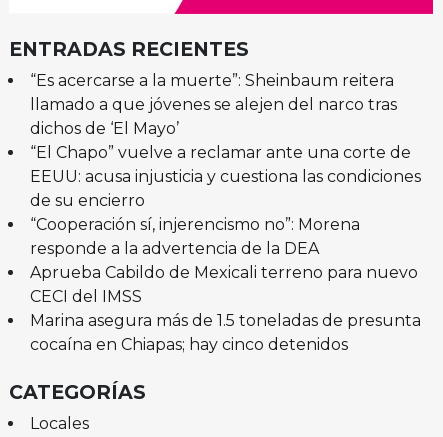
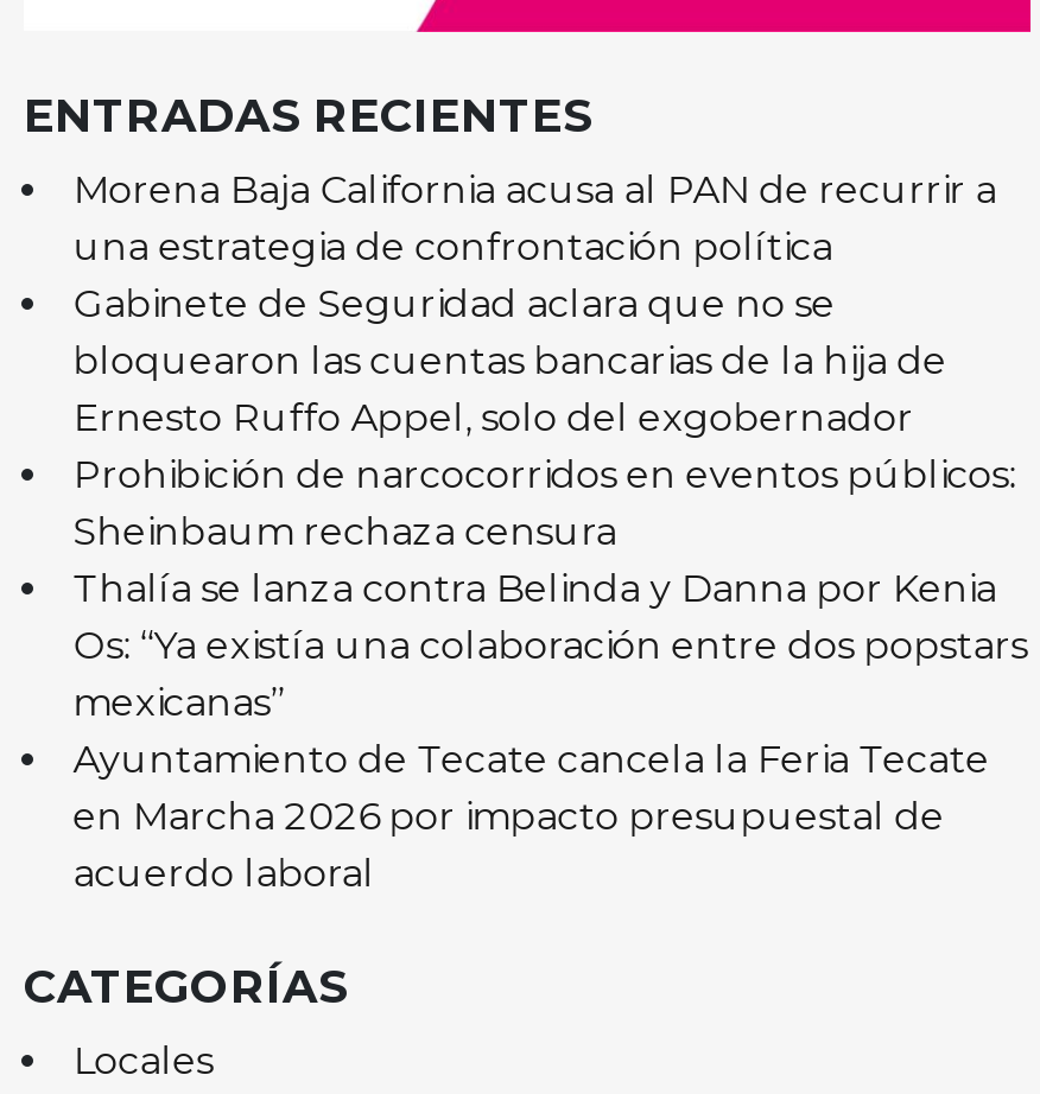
[30,71,421,354] “Es acercarse a la muerte”: Sheinbaum reitera | llamado a que jóvenes se alejen del narco tras | dichos de ‘El Mayo’ | “El Chapo” vuelve a reclamar ante una corte de | EEUU: acusa injusticia y cuestiona las condiciones | de su encierro | “Cooperación sí, injerencismo no”: Morena | responde a la advertencia de la DEA | Aprueba Cabildo de Mexicali terreno para nuevo | CECI del IMSS | Marina asegura más de 1.5 toneladas de presunta | cocaína en Chiapas; hay cinco detenidos -> [73,168,1028,896] Morena Baja California acusa al PAN de recurrir a | una estrategia de confrontación política | Gabinete de Seguridad aclara que no se | bloquearon las cuentas bancarias de la hija de | Ernesto Ruffo Appel, solo del exgobernador | Prohibición de narcocorridos en eventos públicos: | Sheinbaum rechaza censura | Thalía se lanza contra Belinda y Danna por Kenia | Os: “Ya existía una colaboración entre dos popstars | mexicanas” | Ayuntamiento de Tecate cancela la Feria Tecate | en Marcha 2026 por impacto presupuestal de | acuerdo laboral

